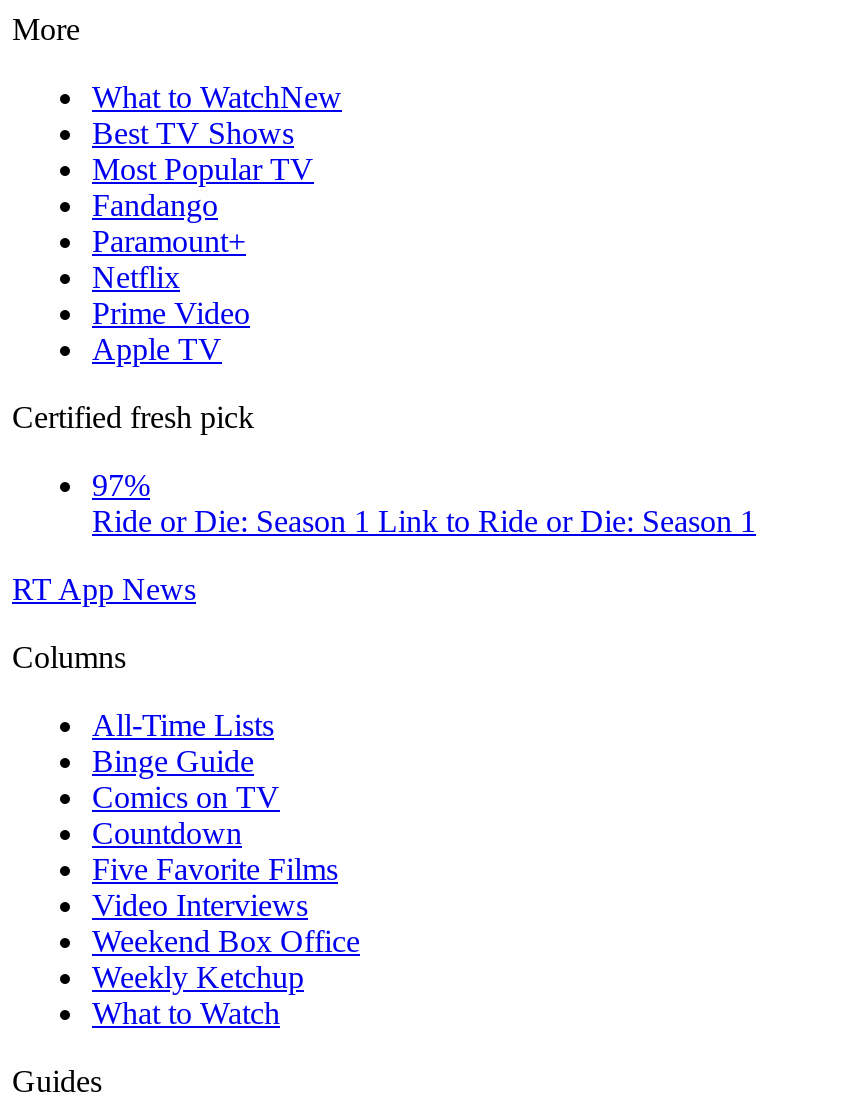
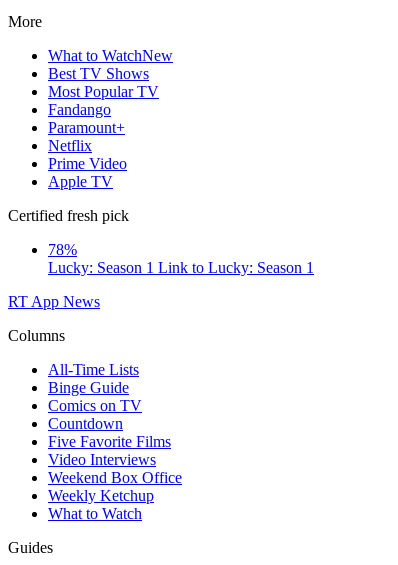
[92,468,756,538] 97% | Ride or Die: Season 1 Link to Ride or Die: Season 1 -> [48,241,314,276] 78% | Lucky: Season 1 Link to Lucky: Season 1

